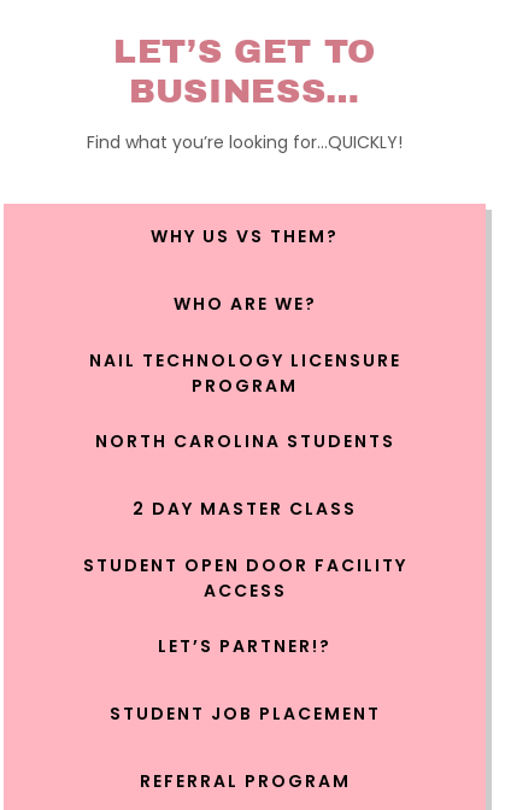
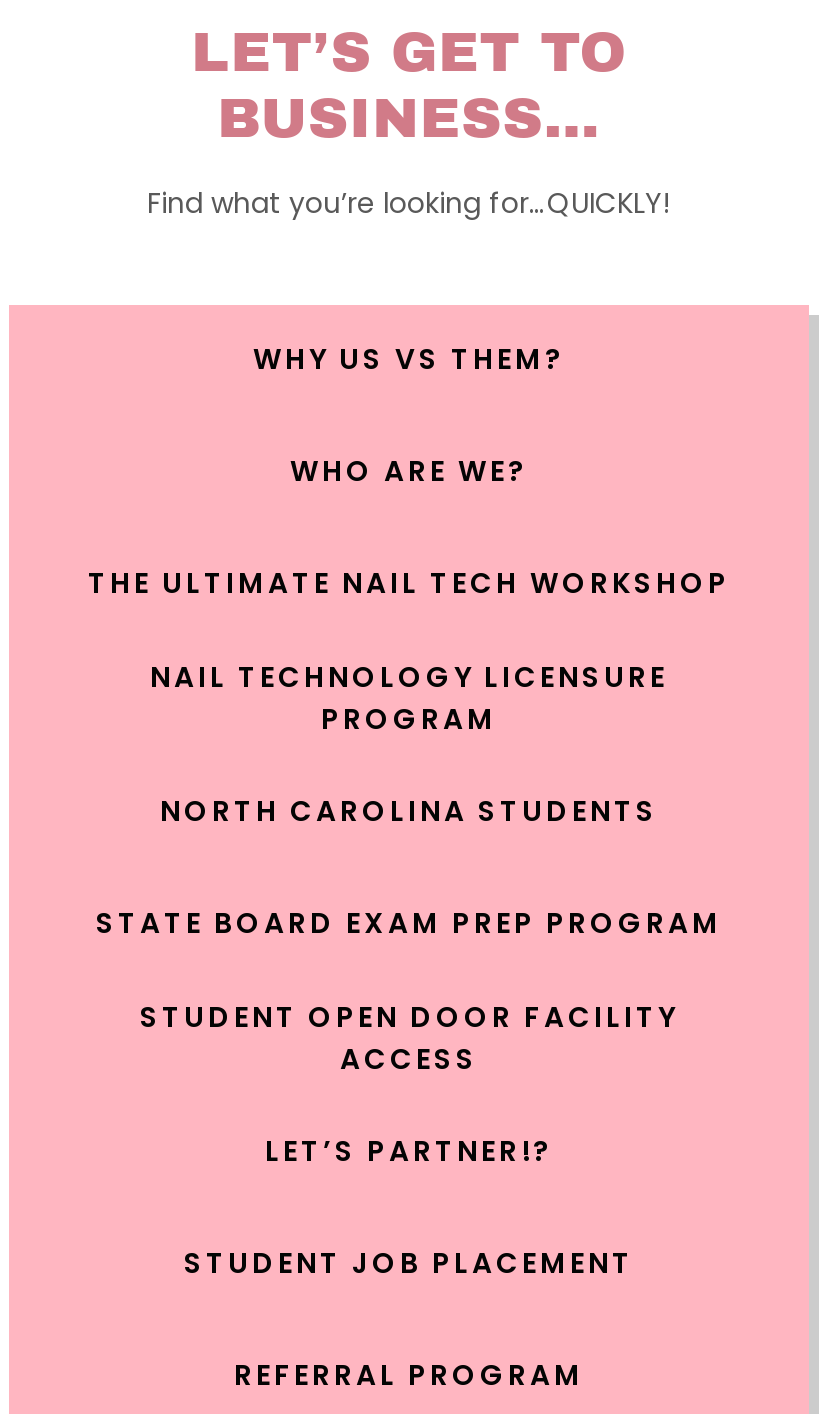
none -> [88,563,730,603] THE ULTIMATE NAIL TECH WORKSHOP
[133,497,357,521] 2 DAY MASTER CLASS -> [96,903,722,943] STATE BOARD EXAM PREP PROGRAM

